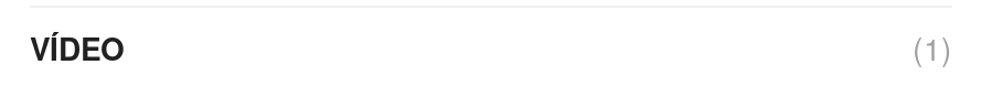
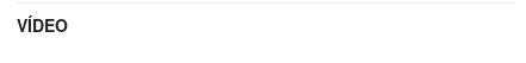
[913,26,952,71] (1) -> none

